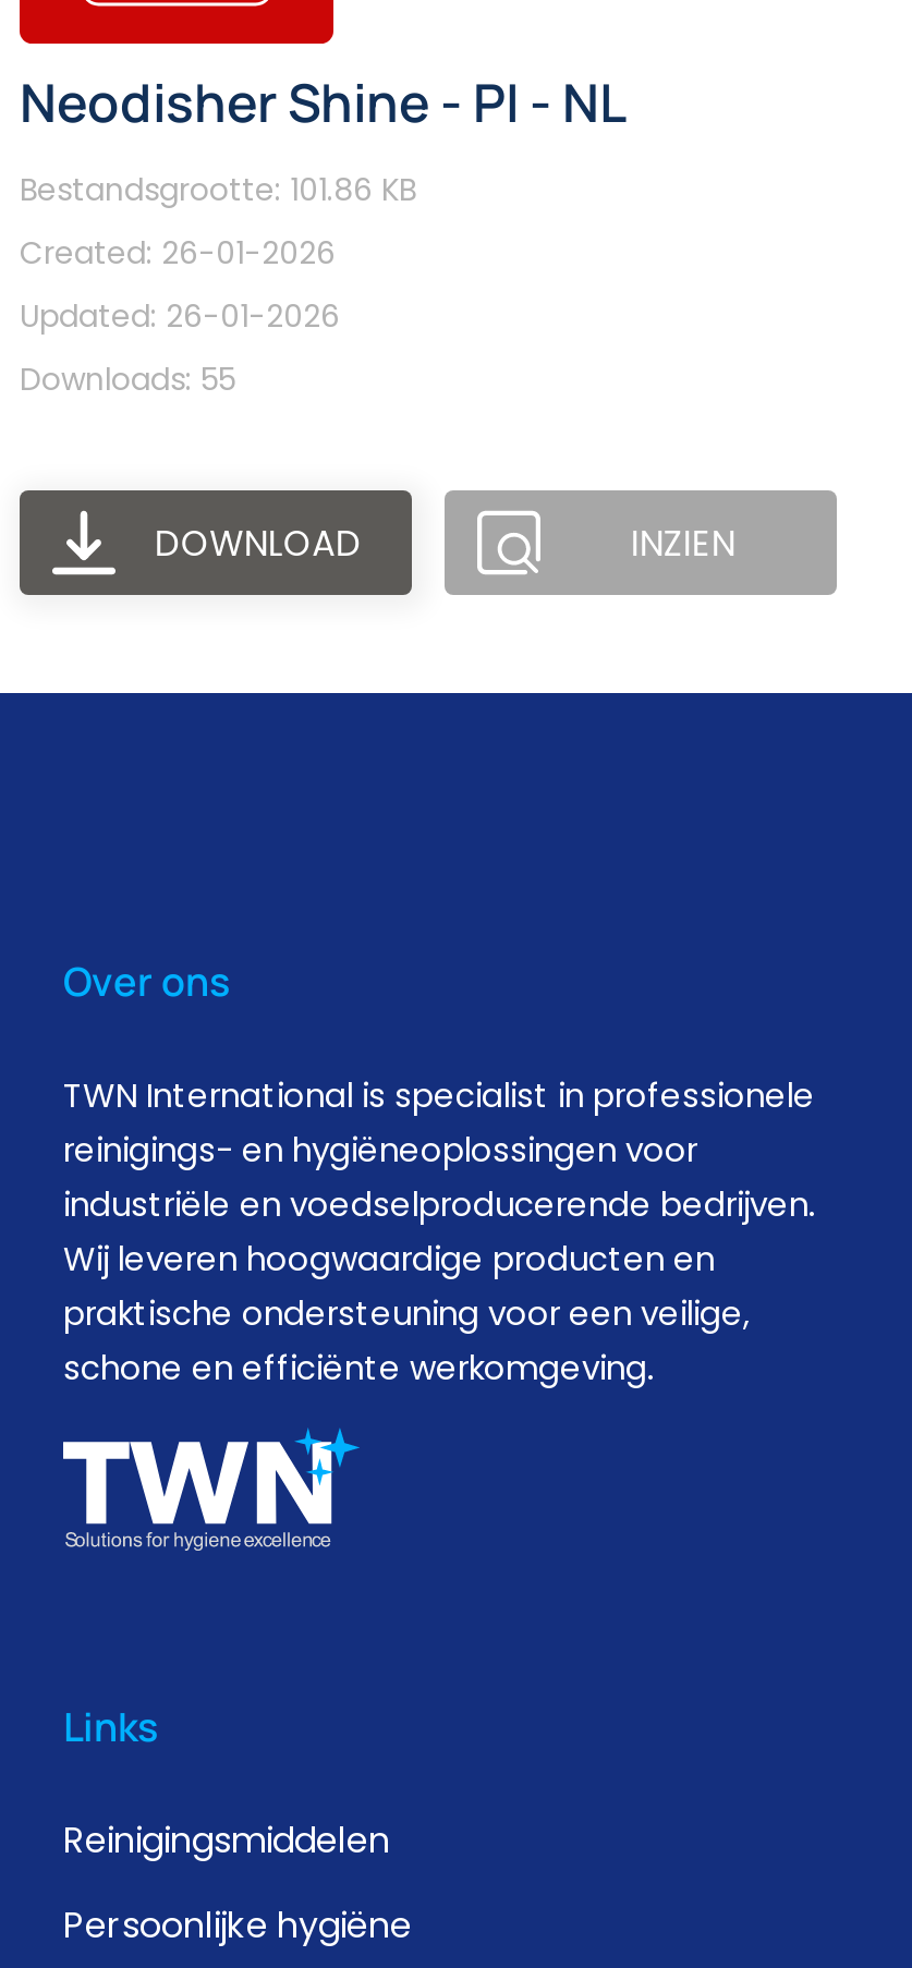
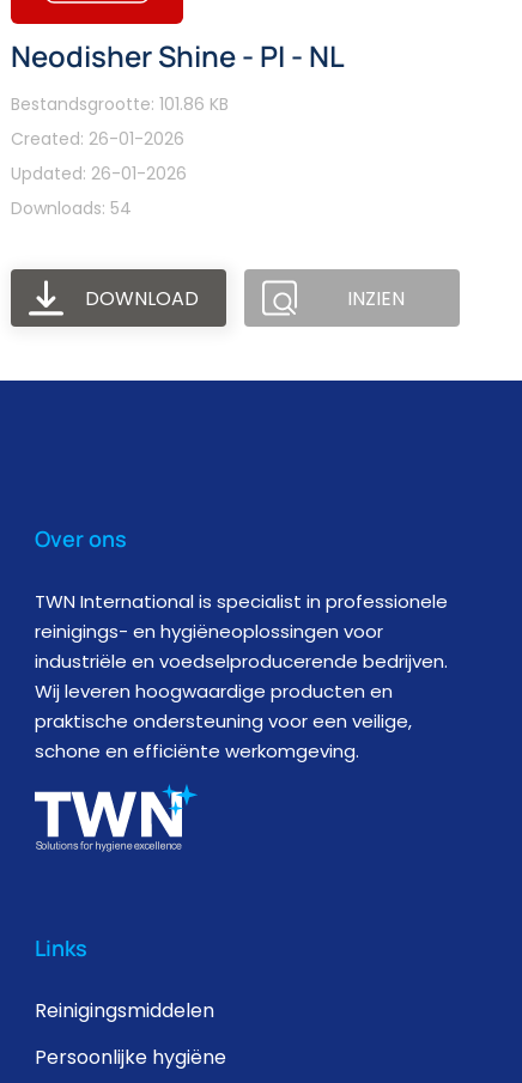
[20,357,235,401] Downloads: 55 -> [11,196,132,220] Downloads: 54

